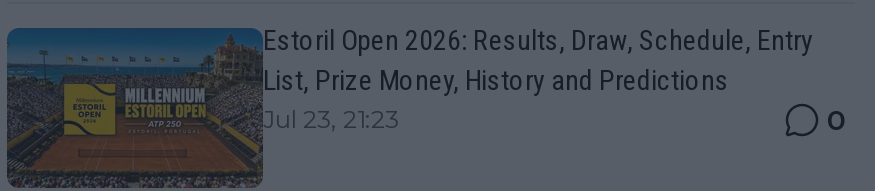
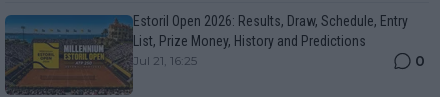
[263,103,399,133] Jul 23, 21:23 -> [133,53,197,68] Jul 21, 16:25

